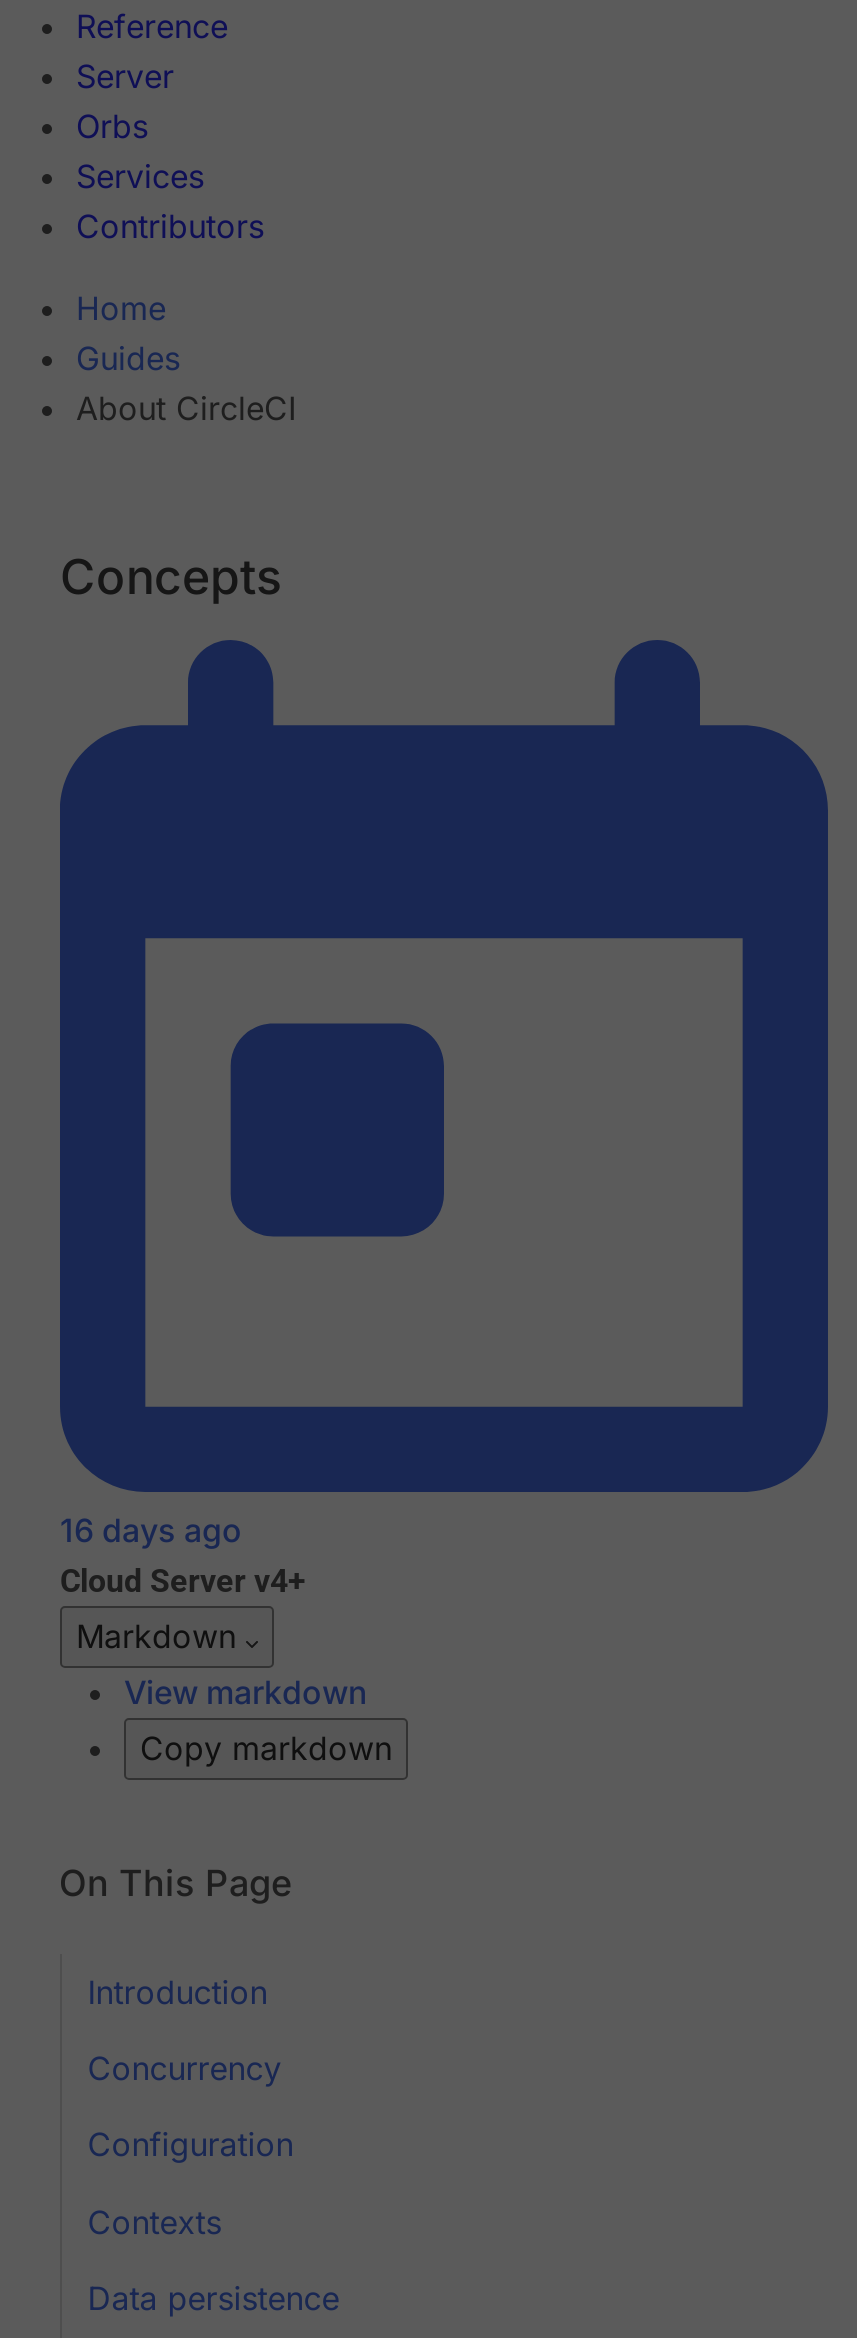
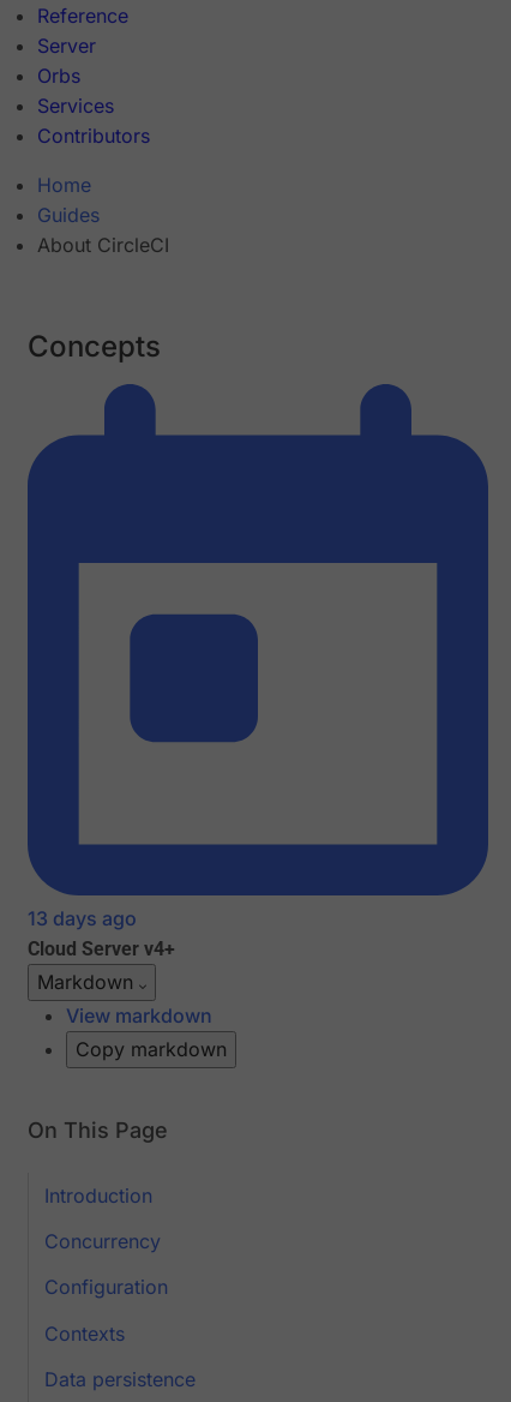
[60,1511,242,1551] 16 days ago -> [28,907,137,931] 13 days ago

